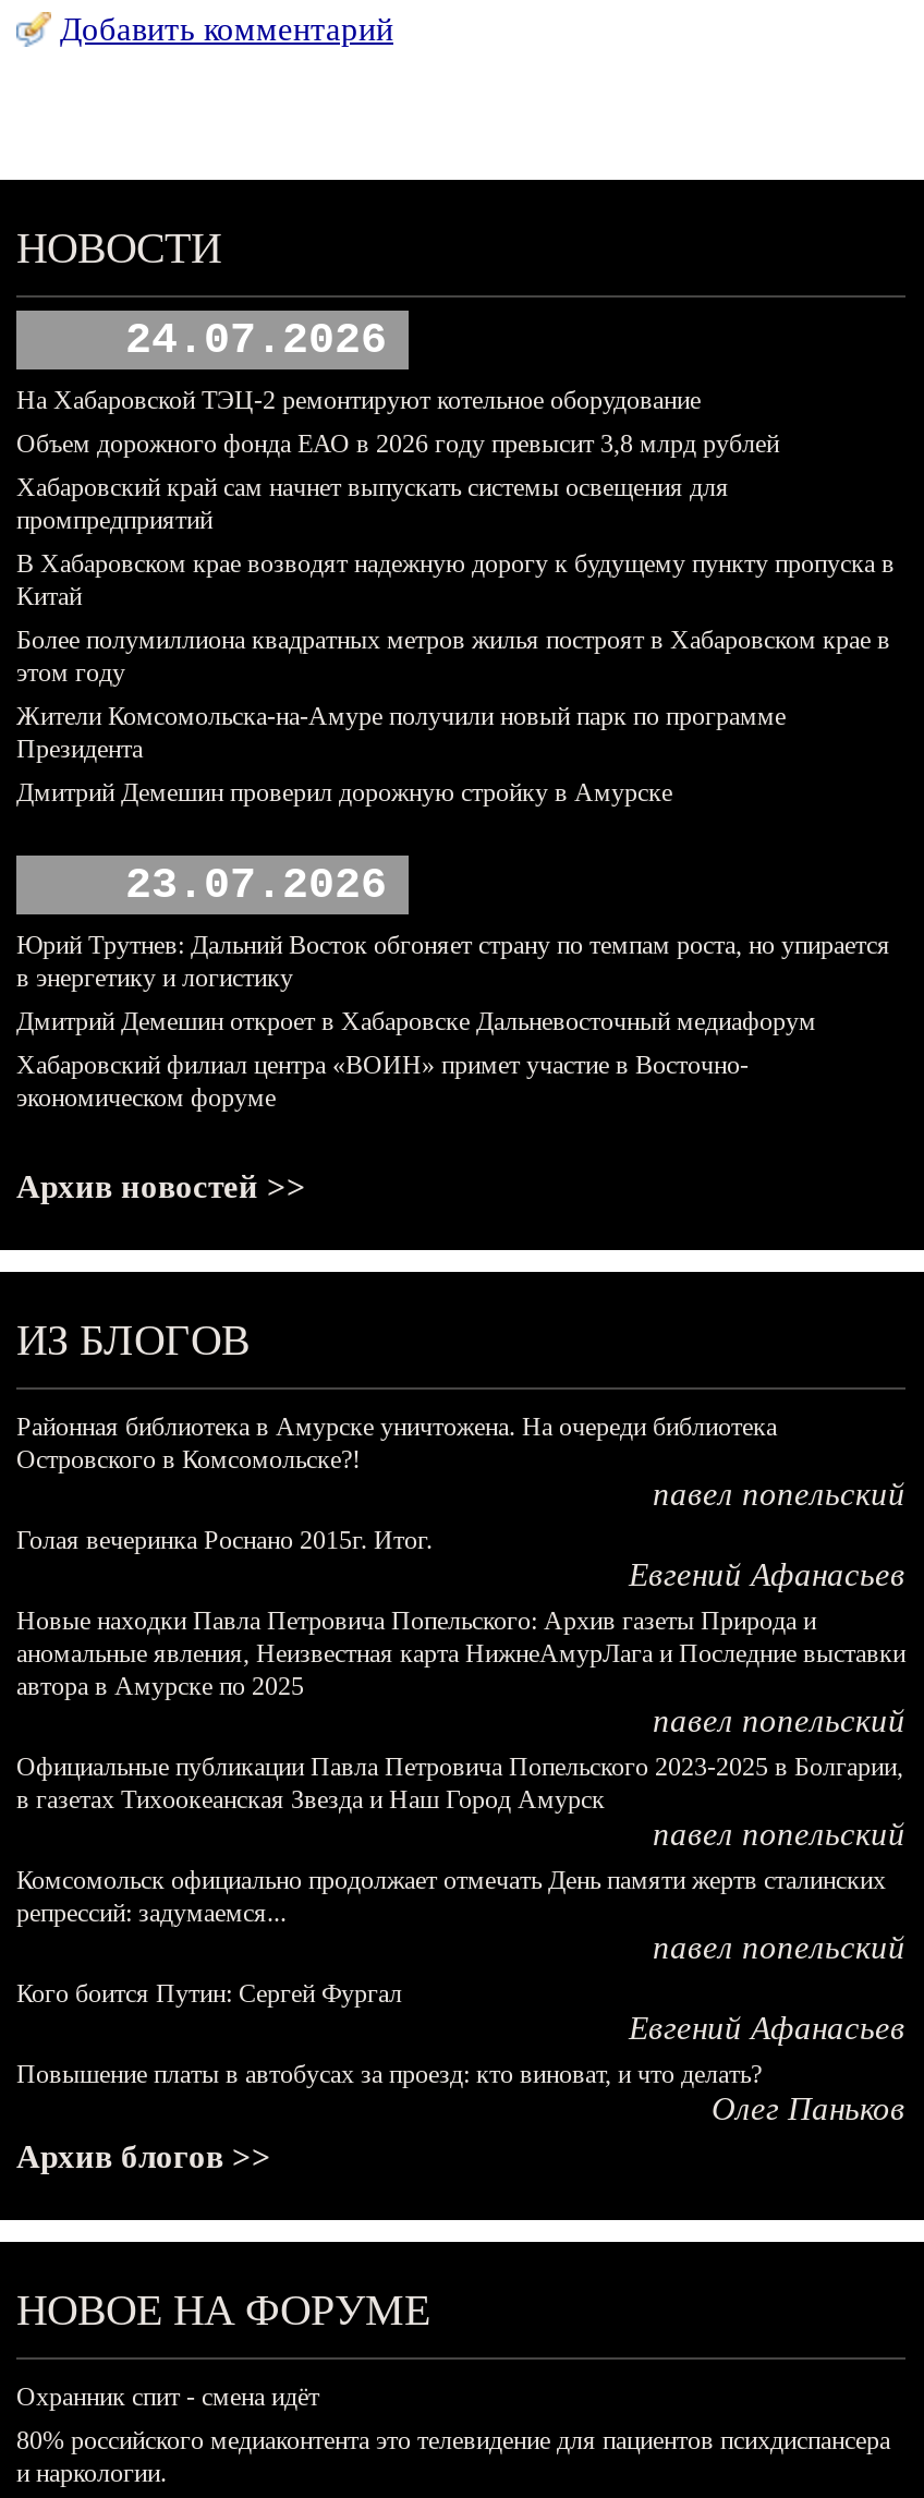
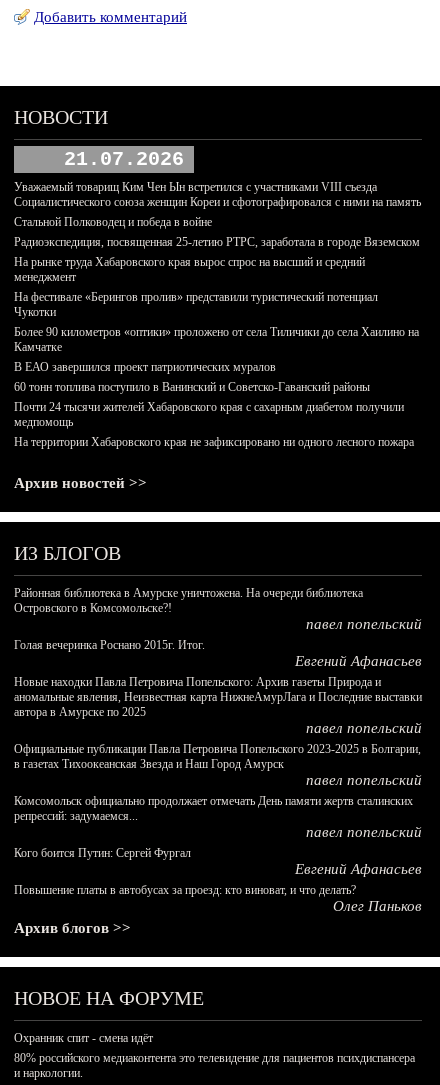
[16,315,895,1113] 24.07.2026 | На Хабаровской ТЭЦ-2 ремонтируют котельное оборудование | Объем дорожного фонда ЕАО в 2026 году превысит 3,8 млрд рублей | Хабаровский край сам начнет выпускать системы освещения для | промпредприятий | В Хабаровском крае возводят надежную дорогу к будущему пункту пропуска в | Китай | Более полумиллиона квадратных метров жилья построят в Хабаровском крае в | этом году | Жители Комсомольска-на-Амуре получили новый парк по программе | Президента | Дмитрий Демешин проверил дорожную стройку в Амурске | 23.07.2026 | Юрий Трутнев: Дальний Восток обгоняет страну по темпам роста, но упирается | в энергетику и логистику | Дмитрий Демешин откроет в Хабаровске Дальневосточный медиафорум | Хабаровский филиал центра «ВОИН» примет участие в Восточно- | экономическом форуме -> [14,148,421,449] 21.07.2026 | Уважаемый товарищ Ким Чен Ын встретился с участниками VIII съезда | Социалистического союза женщин Кореи и сфотографировался с ними на память | Стальной Полководец и победа в войне | Радиоэкспедиция, посвященная 25-летию РТРС, заработала в городе Вяземском | На рынке труда Хабаровского края вырос спрос на высший и средний | менеджмент | На фестивале «Берингов пролив» представили туристический потенциал | Чукотки | Более 90 километров «оптики» проложено от села Тиличики до села Хаилино на | Камчатке | В ЕАО завершился проект патриотических муралов | 60 тонн топлива поступило в Ванинский и Советско-Гаванский районы | Почти 24 тысячи жителей Хабаровского края с сахарным диабетом получили | медпомощь | На территории Хабаровского края не зафиксировано ни одного лесного пожара

